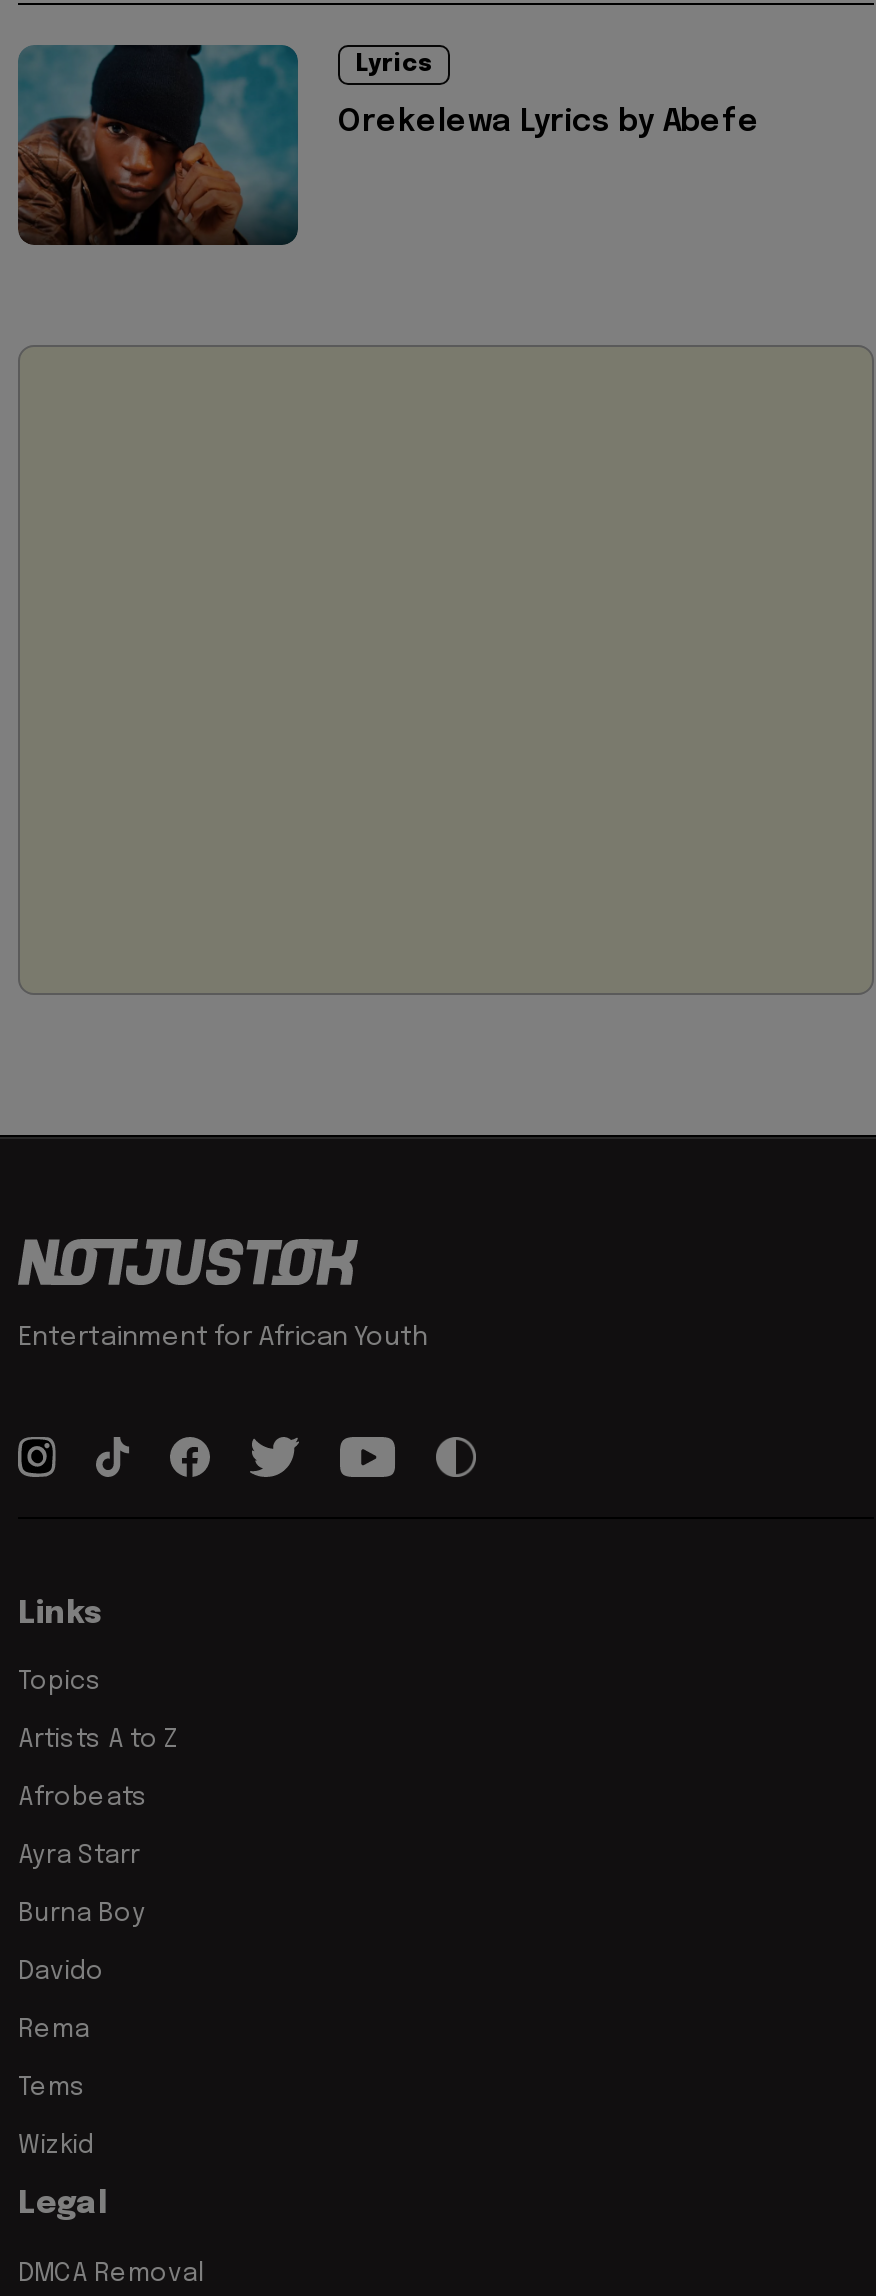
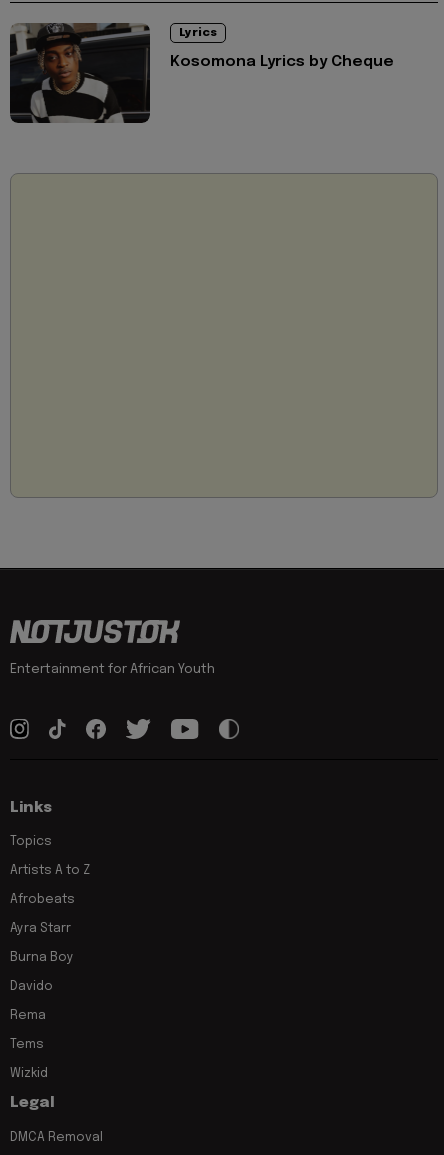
[16,43,760,247] [image] | Orekelewa Lyrics by Abefe -> [9,22,394,124] [image] | Kosomona Lyrics by Cheque

